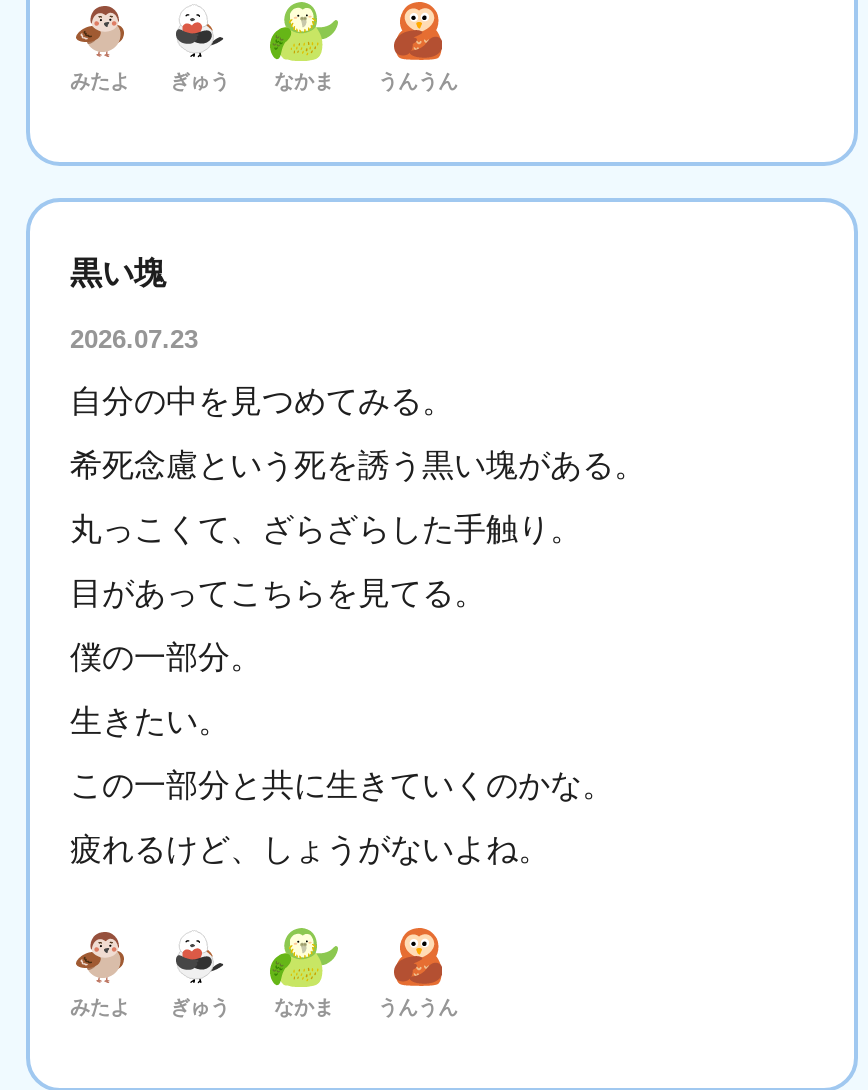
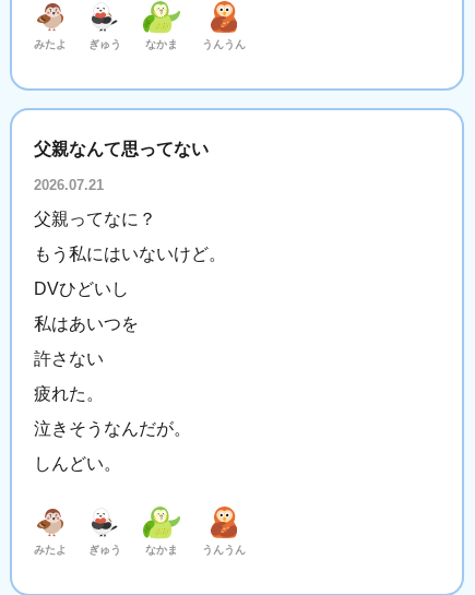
[70,257,166,291] 黒い塊 -> [34,140,209,159] 父親なんて思ってない
[70,325,198,355] 2026.07.23 -> [34,177,104,194] 2026.07.21
[70,385,454,419] 自分の中を見つめてみる。 -> [34,210,156,229] 父親ってなに？
[70,449,646,483] 希死念慮という死を誘う黒い塊がある。 -> [34,245,226,263] もう私にはいないけど。
[70,513,582,547] 丸っこくて、ざらざらした手触り。 -> [34,280,129,298] DVひどいし
[70,577,486,611] 目があってこちらを見てる。 -> [34,315,139,333] 私はあいつを
[70,641,262,675] 僕の一部分。 -> [34,350,104,368] 許さない
[70,705,230,739] 生きたい。 -> [34,385,104,403] 疲れた。
[70,769,614,803] この一部分と共に生きていくのかな。 -> [34,420,191,438] 泣きそうなんだが。
[70,833,550,867] 疲れるけど、しょうがないよね。 -> [34,454,121,473] しんどい。

